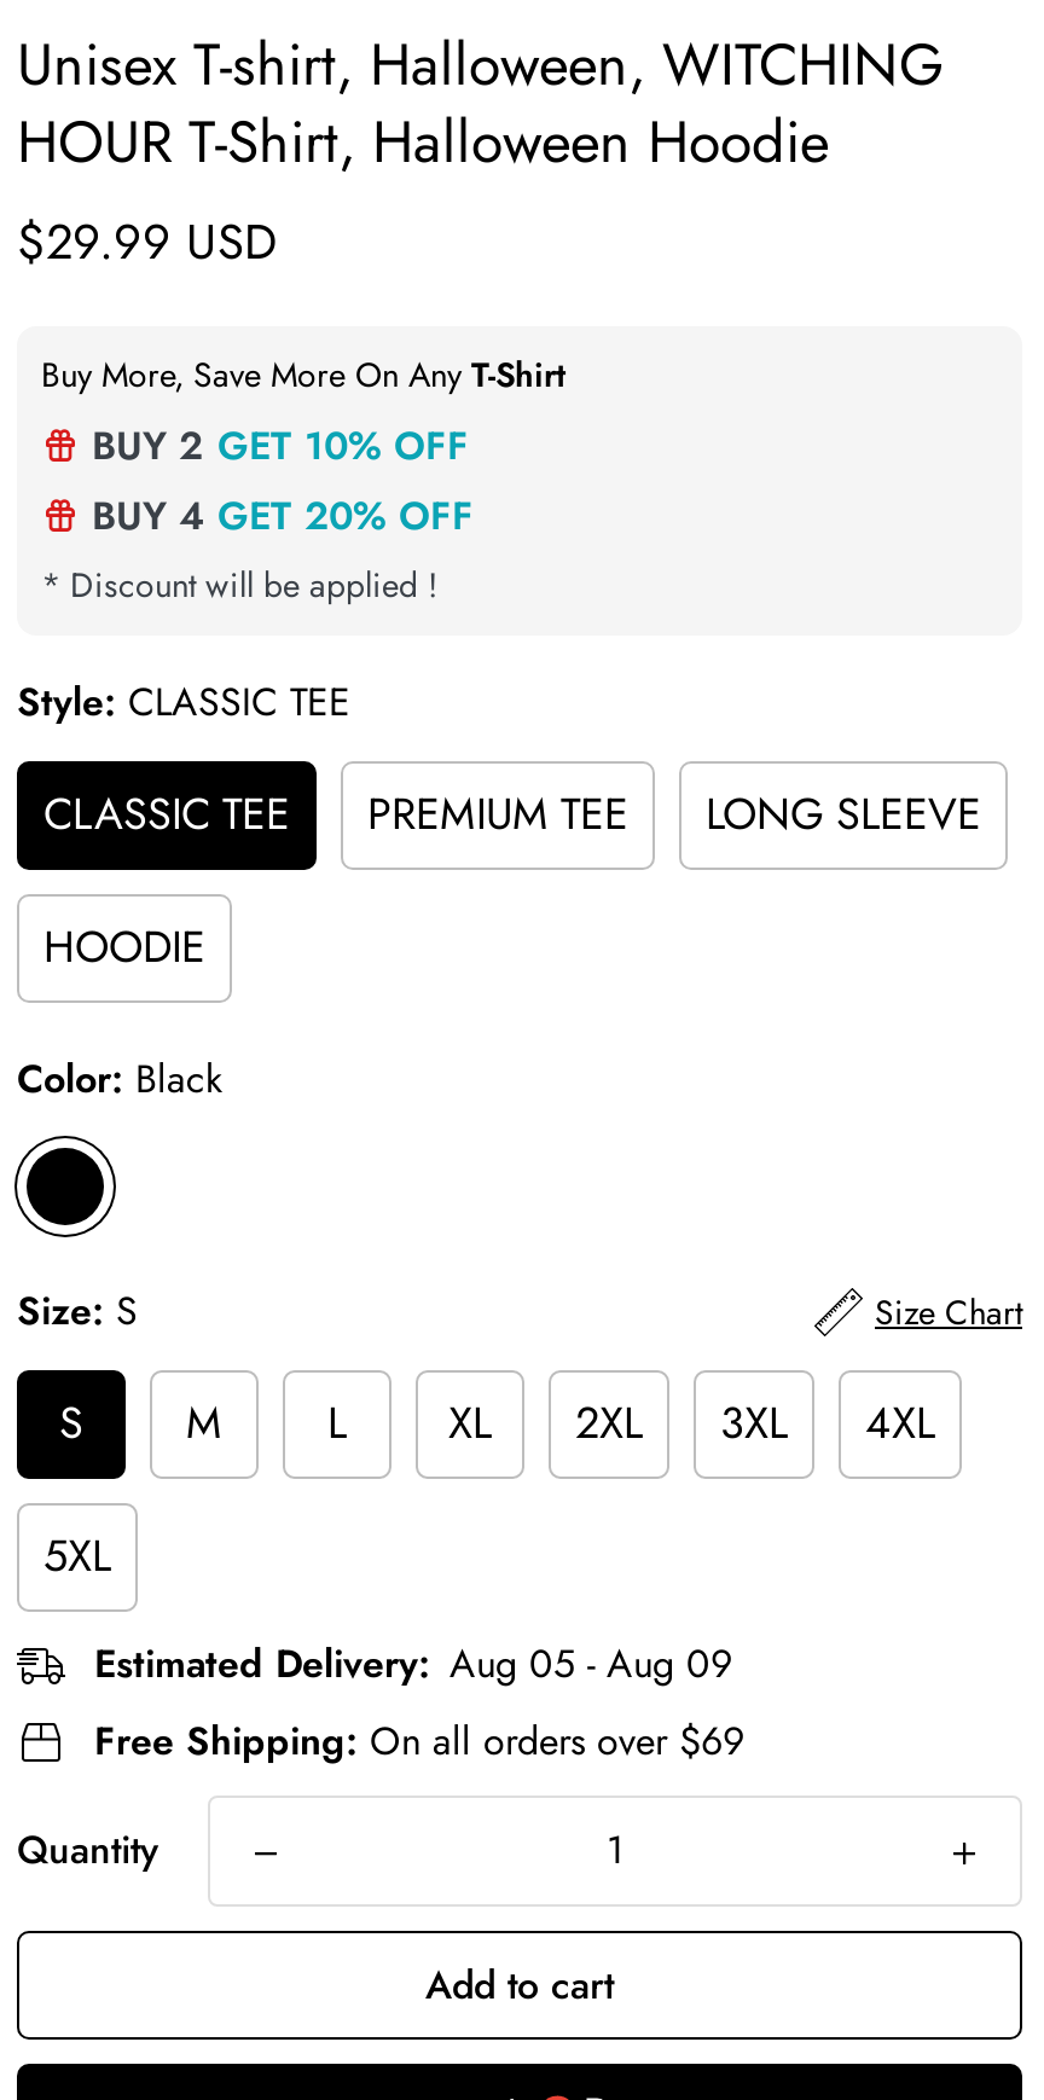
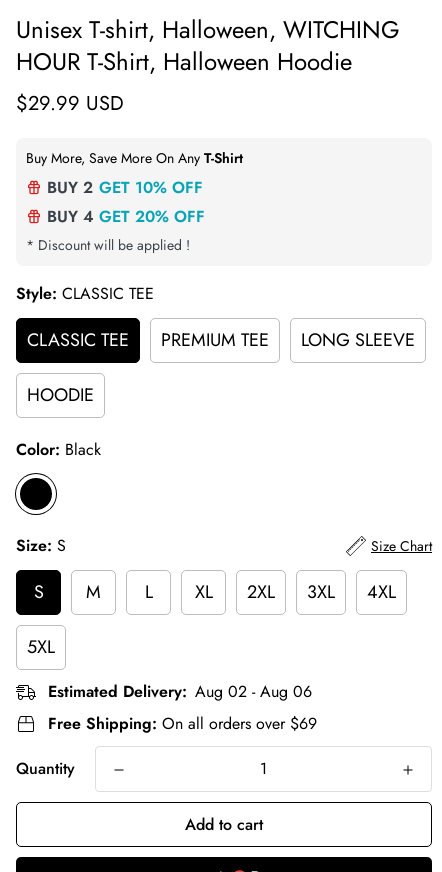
[94,1636,732,1692] Estimated Delivery: Aug 05 - Aug 09 -> [48,680,312,703] Estimated Delivery: Aug 02 - Aug 06

